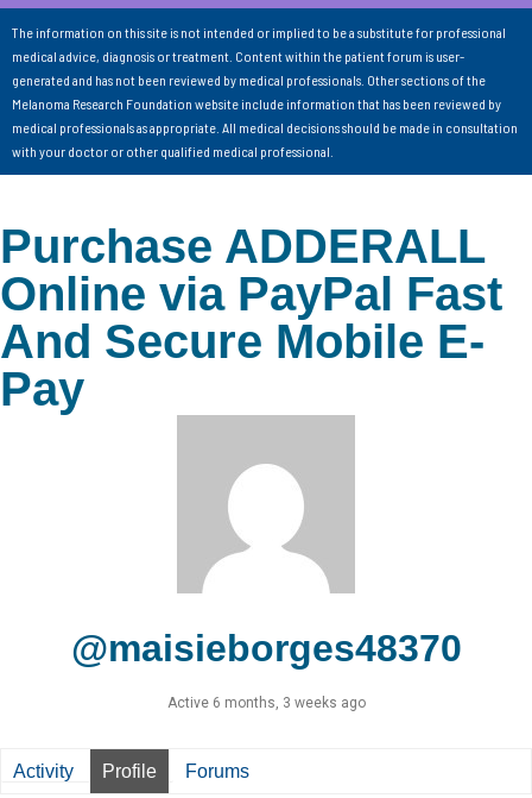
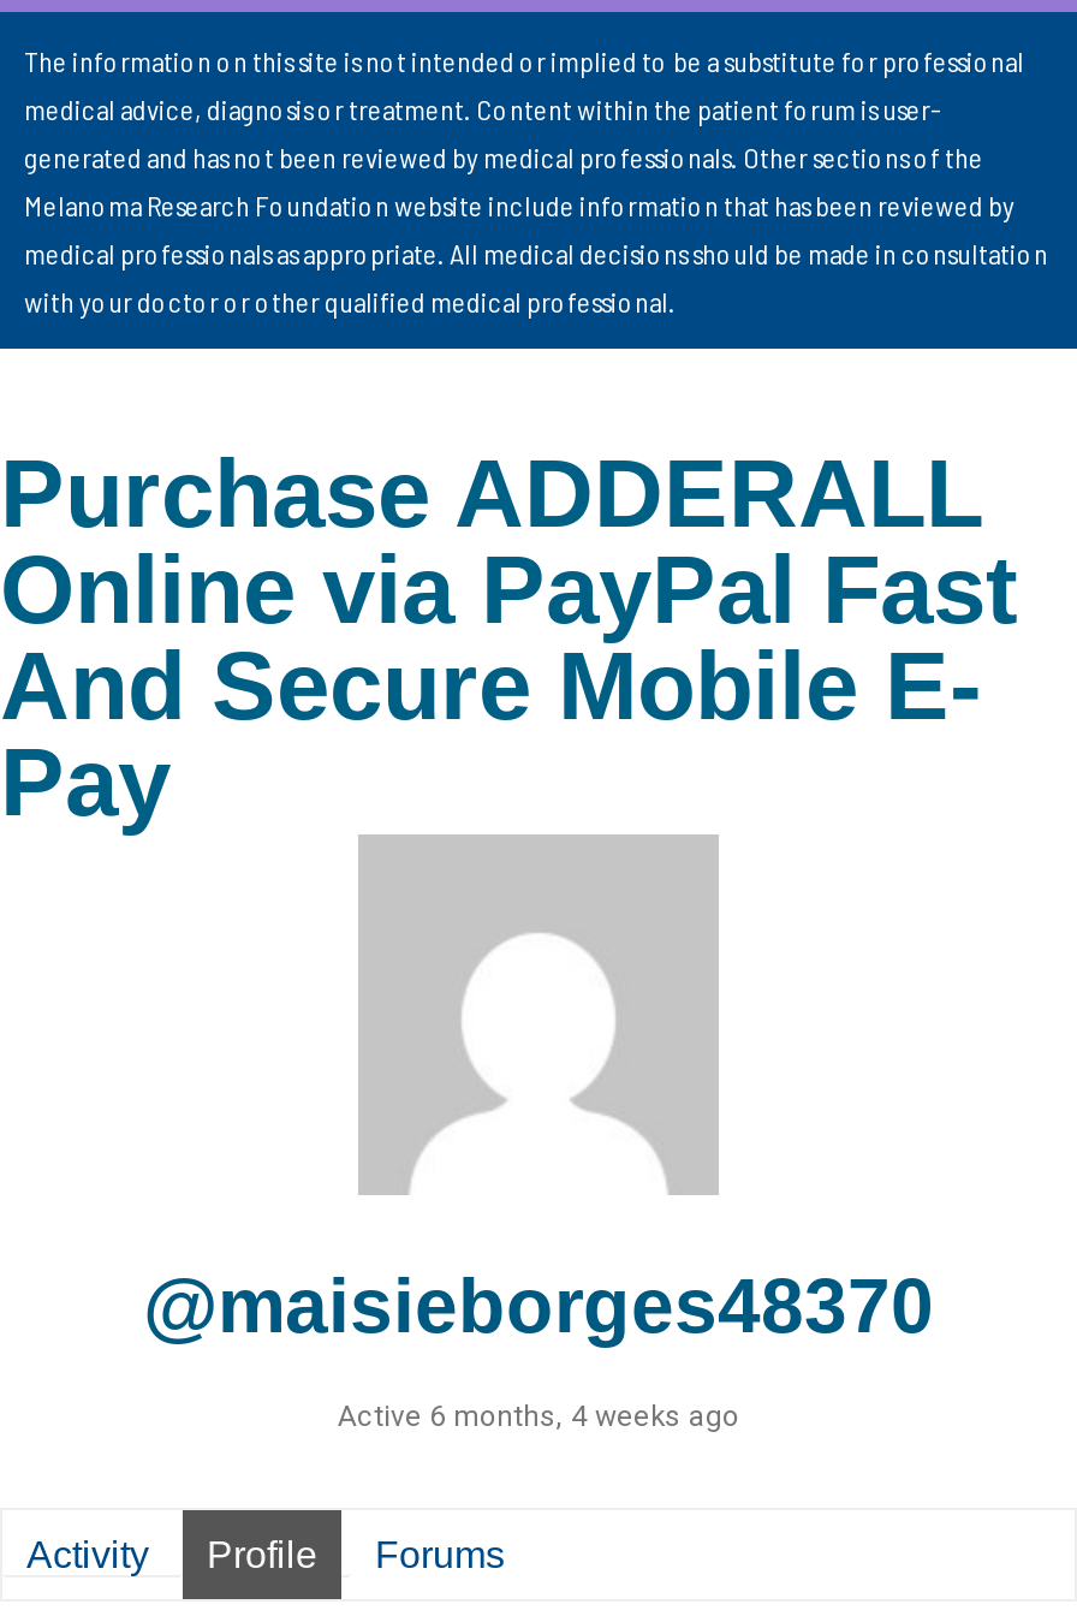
[167,695,365,711] Active 6 months, 3 weeks ago -> [338,1400,739,1433] Active 6 months, 4 weeks ago

